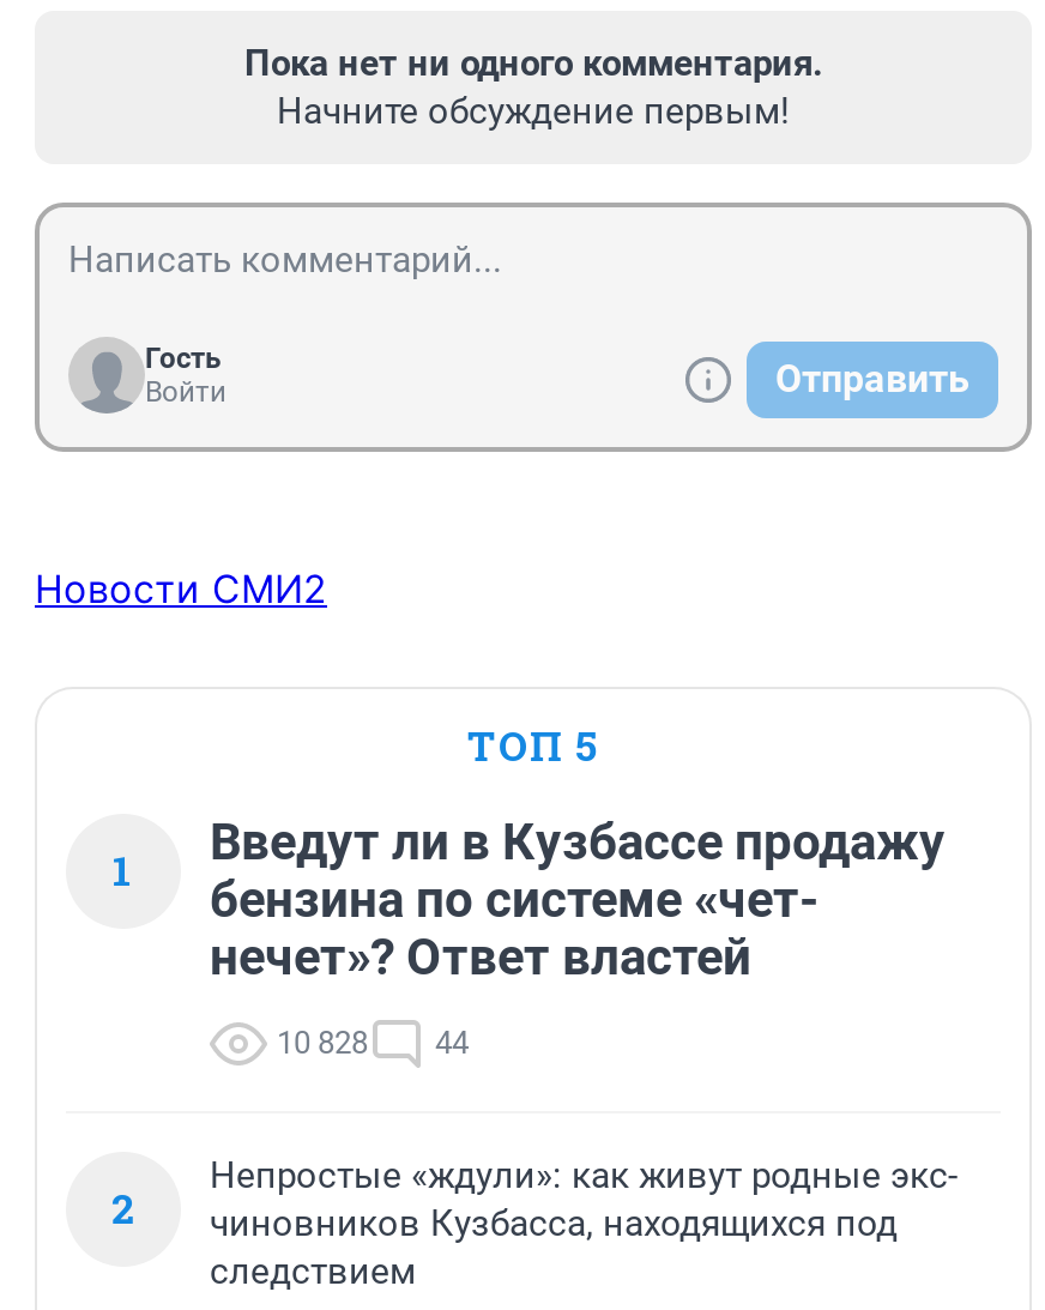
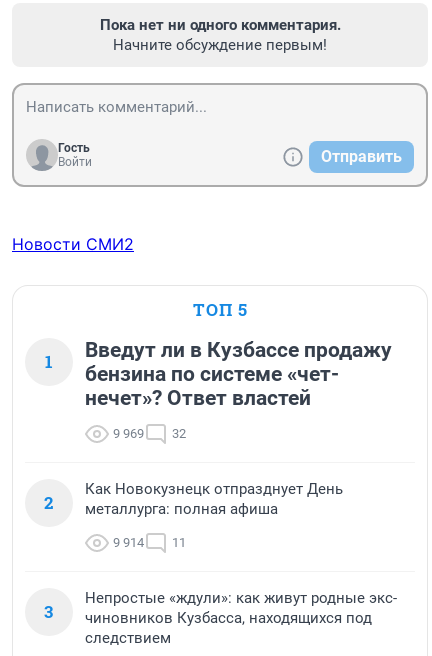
none -> [44,480,343,623] Как Новокузнецк отпразднует День | металлурга: полная афиша | 9 914 | 11 | 3
[277,1025,368,1061] 10 828 -> [113,426,144,441] 9 969
[435,1025,469,1061] 44 -> [172,426,186,441] 32

